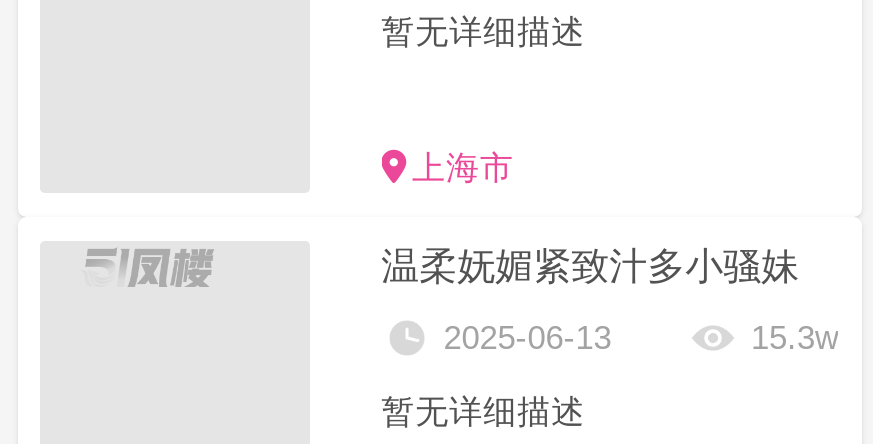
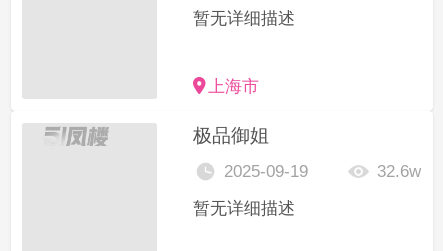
[381,245,799,287] 温柔妩媚紧致汁多小骚妹 -> [193,125,269,146] 极品御姐
[443,320,839,358] 2025-06-13 | 15.3w -> [224,162,421,181] 2025-09-19 | 32.6w

